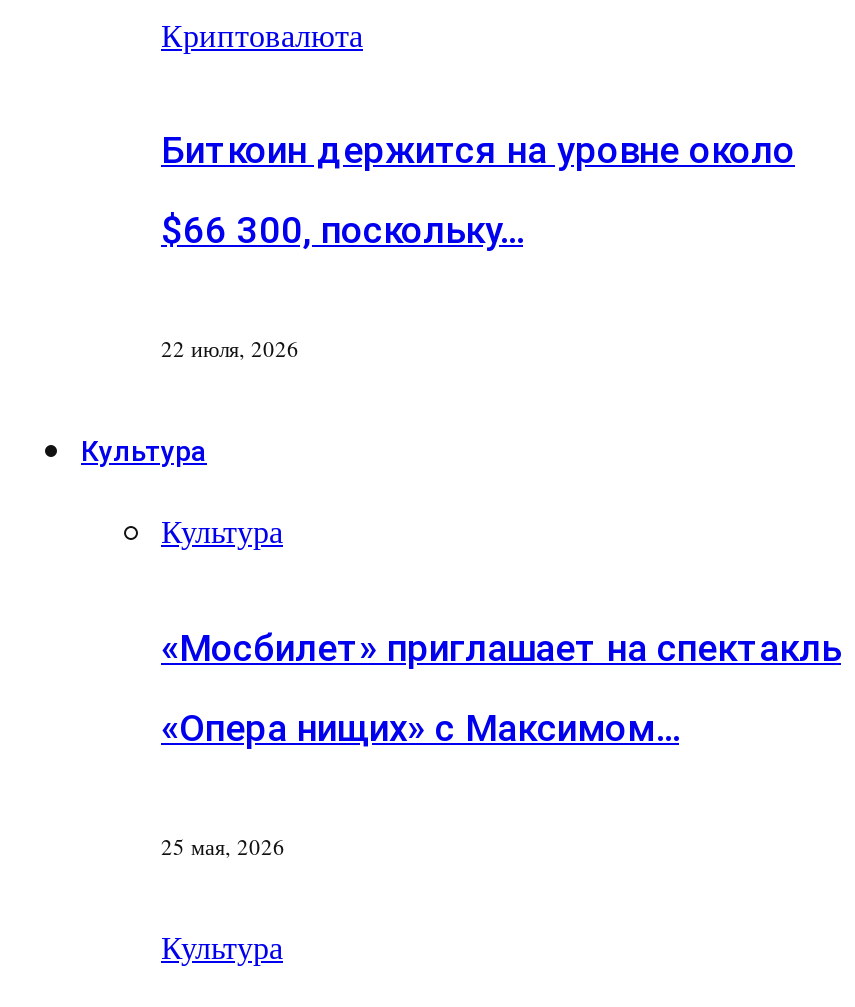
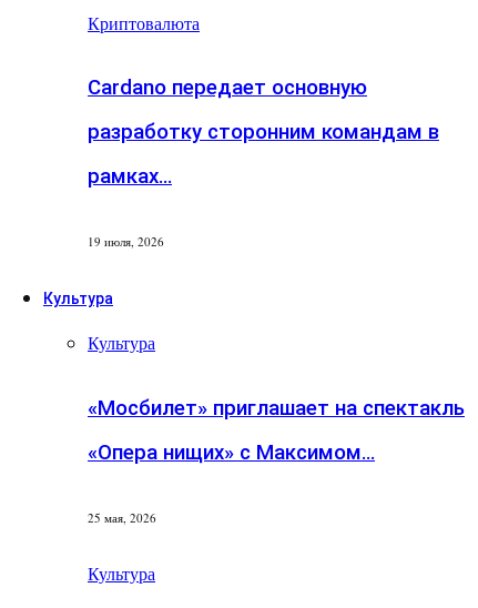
[161,130,795,363] Биткоин держится на уровне около | $66 300, поскольку… | 22 июля, 2026 -> [88,76,439,250] Cardano передает основную | разработку сторонним командам в | рамках… | 19 июля, 2026

